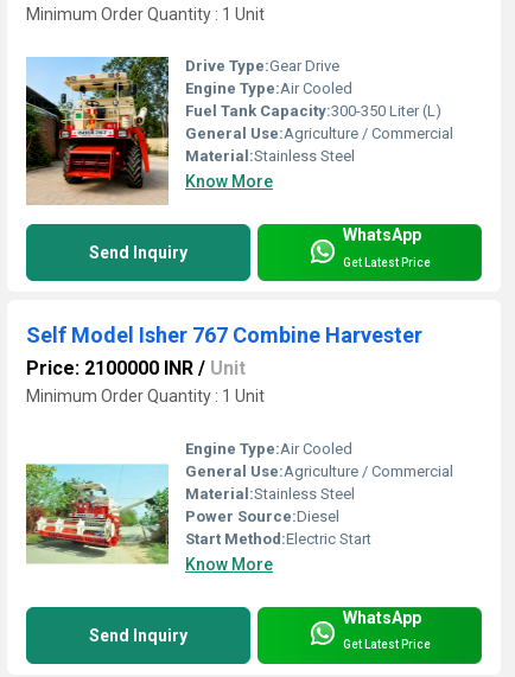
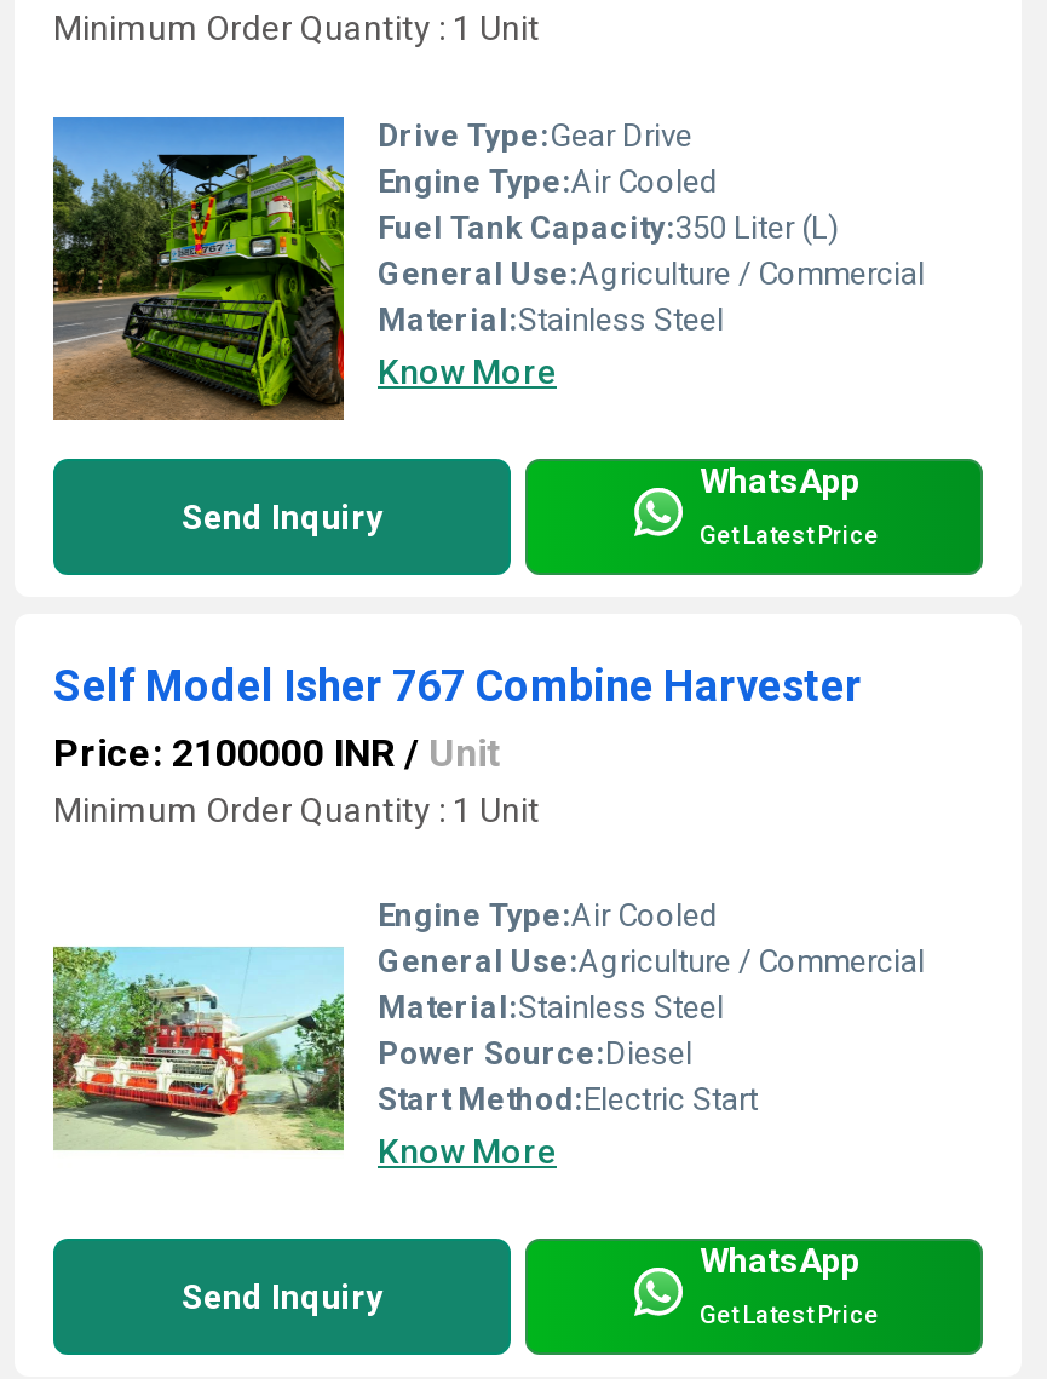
[25,56,441,205] [image] | Fuel Tank Capacity:300-350 Liter (L) -> [51,116,840,421] [image] | Fuel Tank Capacity:350 Liter (L)

